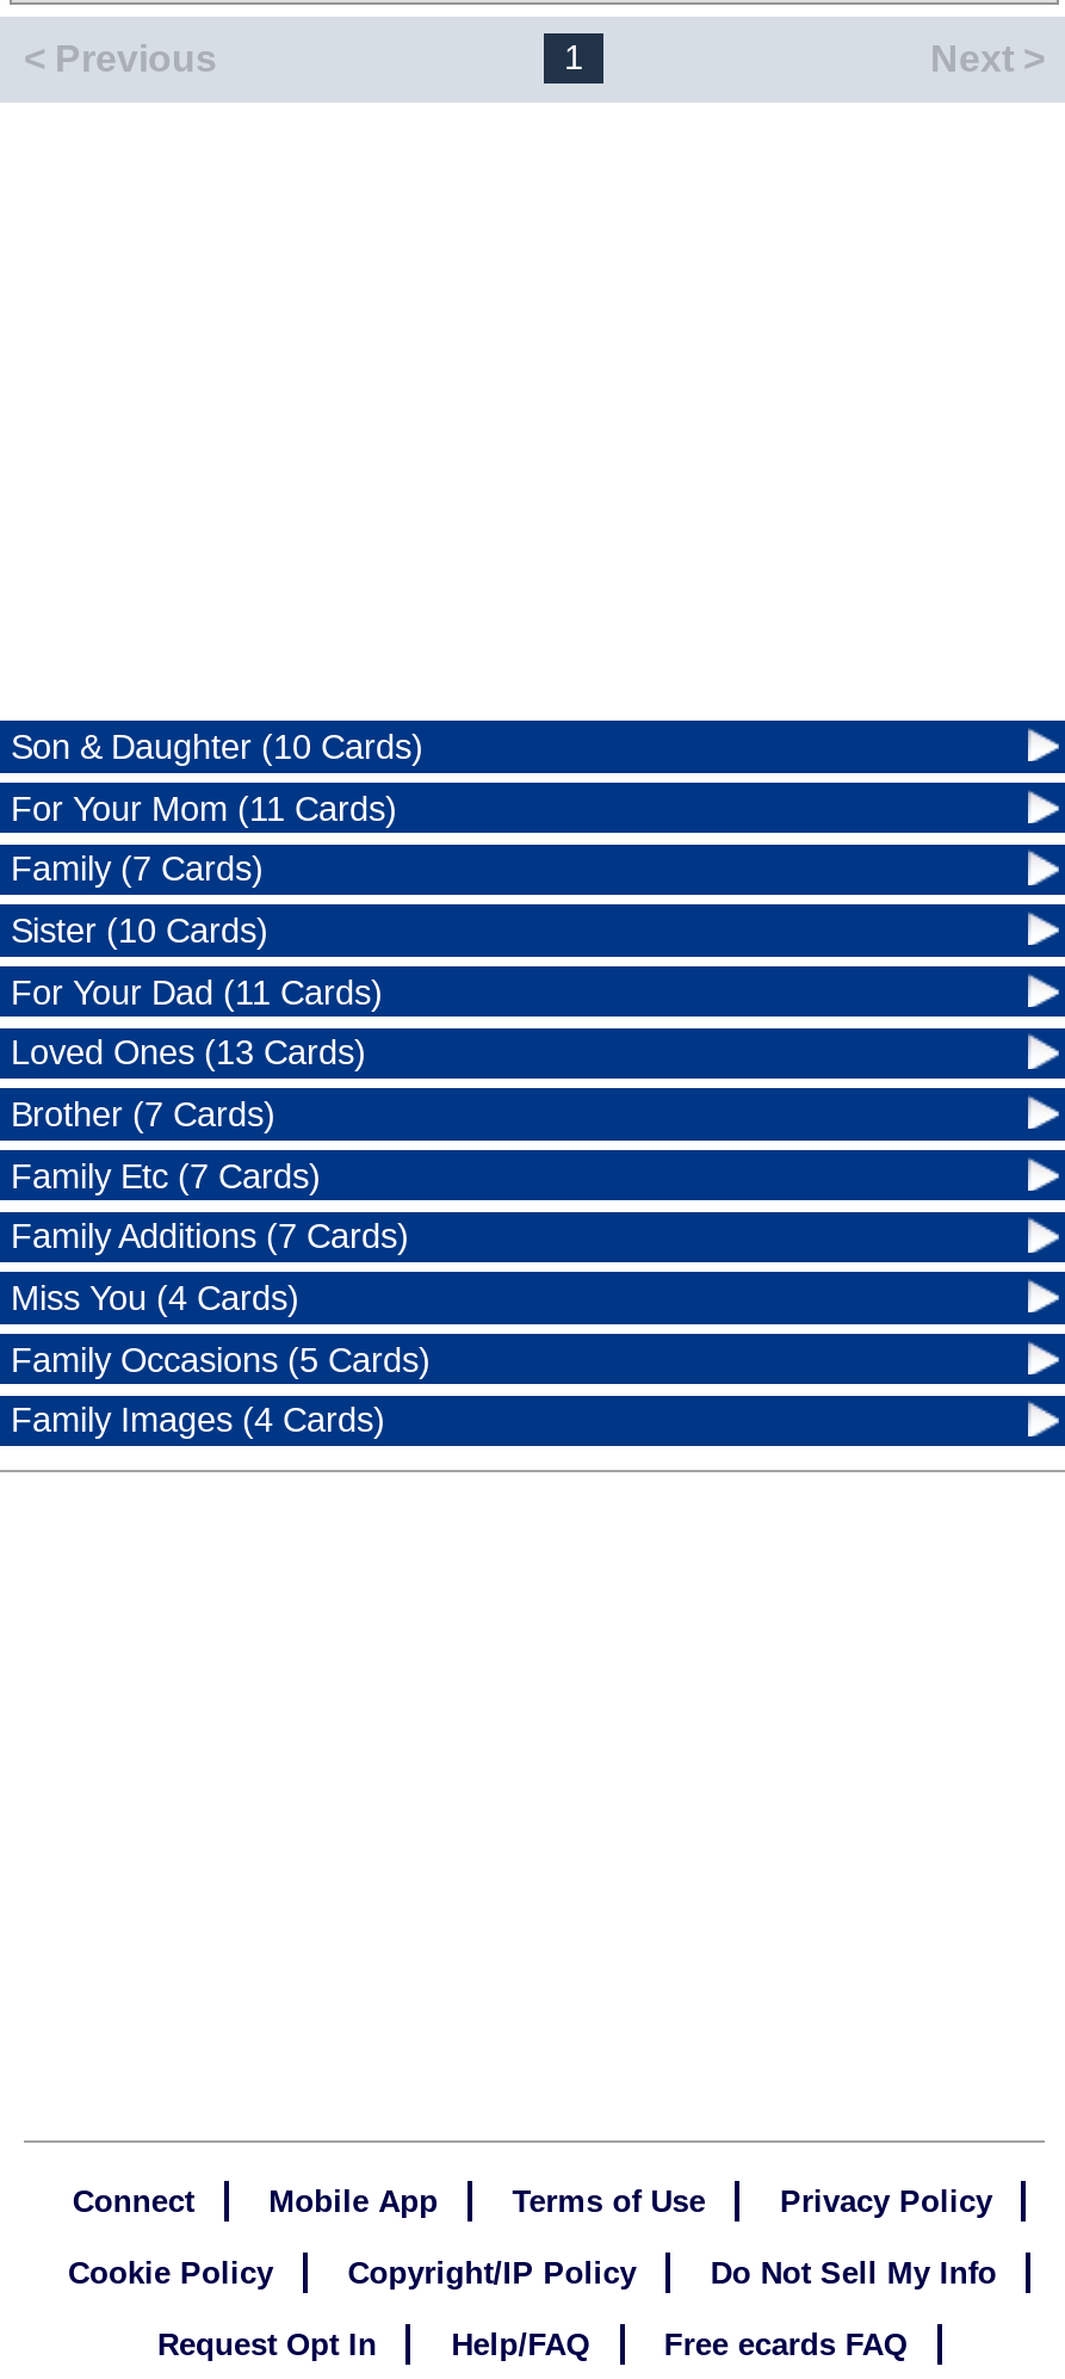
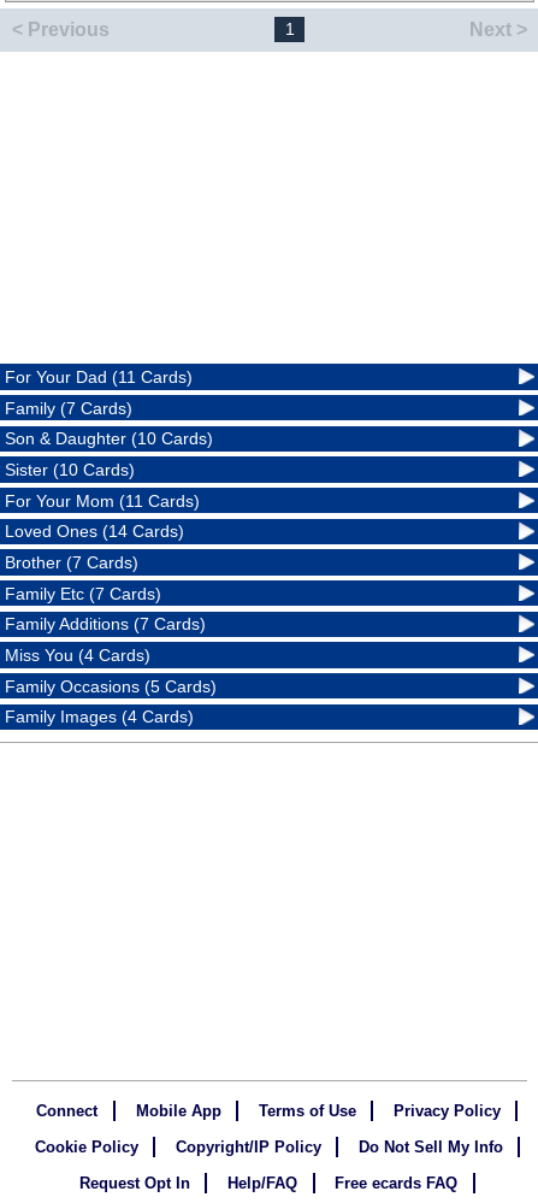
moved [11,727,423,949] -> [5,398,214,510]: Family (7 Cards) | Son & Daughter (10 Cards) | Sister (10 Cards) | For Your Mom (11 Cards)
moved [11,973,383,1011] -> [5,367,193,386]: For Your Dad (11 Cards)
[11,1034,366,1072] Loved Ones (13 Cards) -> [5,522,185,541] Loved Ones (14 Cards)

